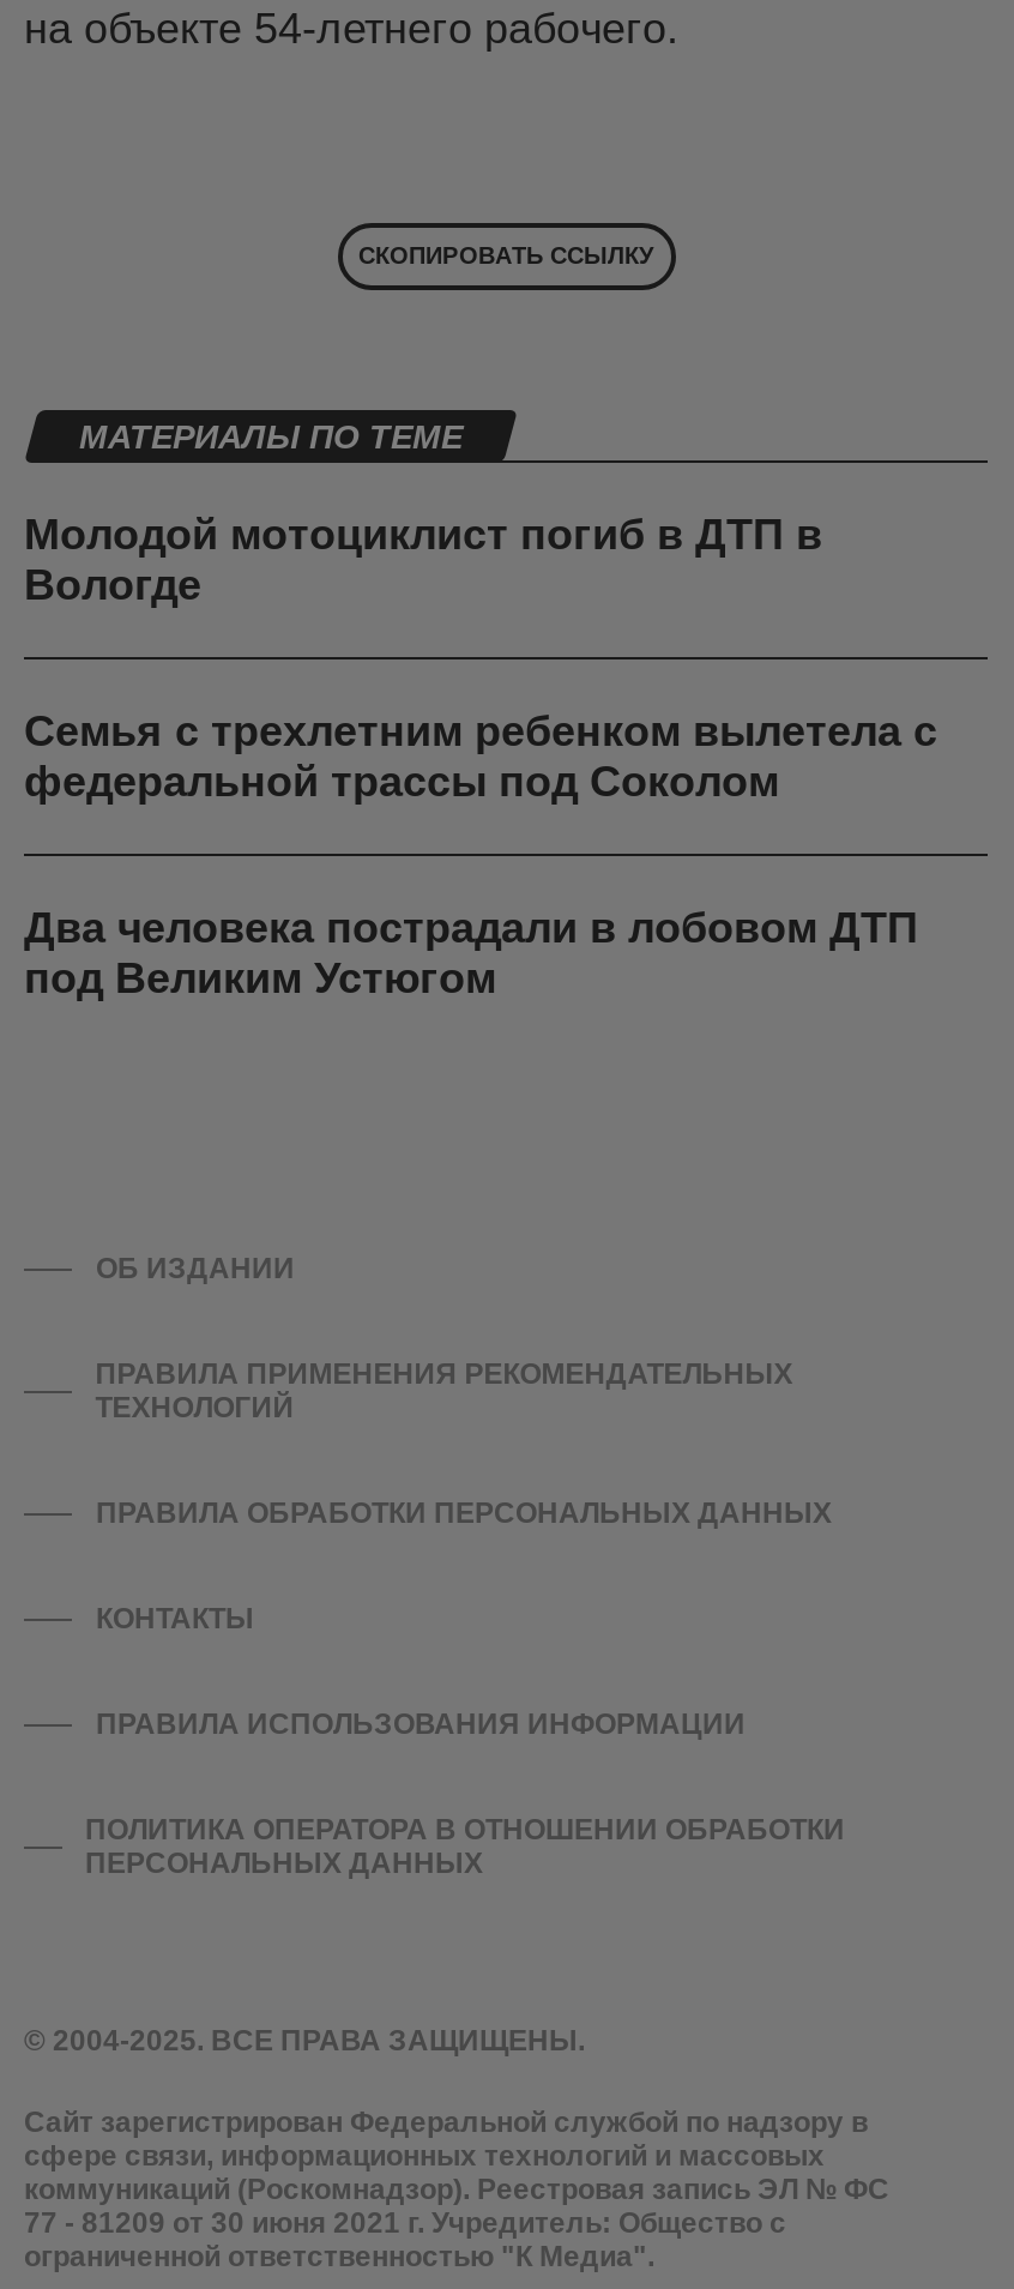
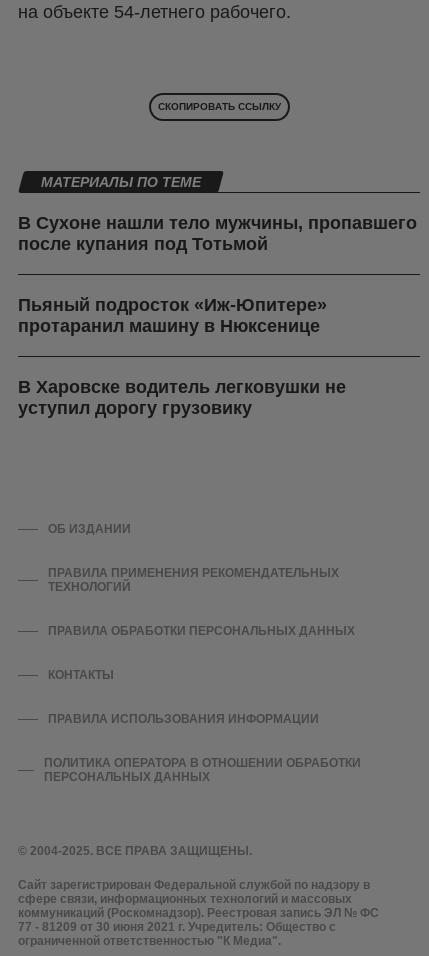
[24,512,822,610] Молодой мотоциклист погиб в ДТП в | Вологде -> [18,213,417,254] В Сухоне нашли тело мужчины, пропавшего | после купания под Тотьмой
[24,709,937,807] Семья с трехлетним ребенком вылетела с | федеральной трассы под Соколом -> [18,295,327,336] Пьяный подросток «Иж-Юпитере» | протаранил машину в Нюксенице
[24,905,918,1004] Два человека пострадали в лобовом ДТП | под Великим Устюгом -> [18,377,346,418] В Харовске водитель легковушки не | уступил дорогу грузовику

